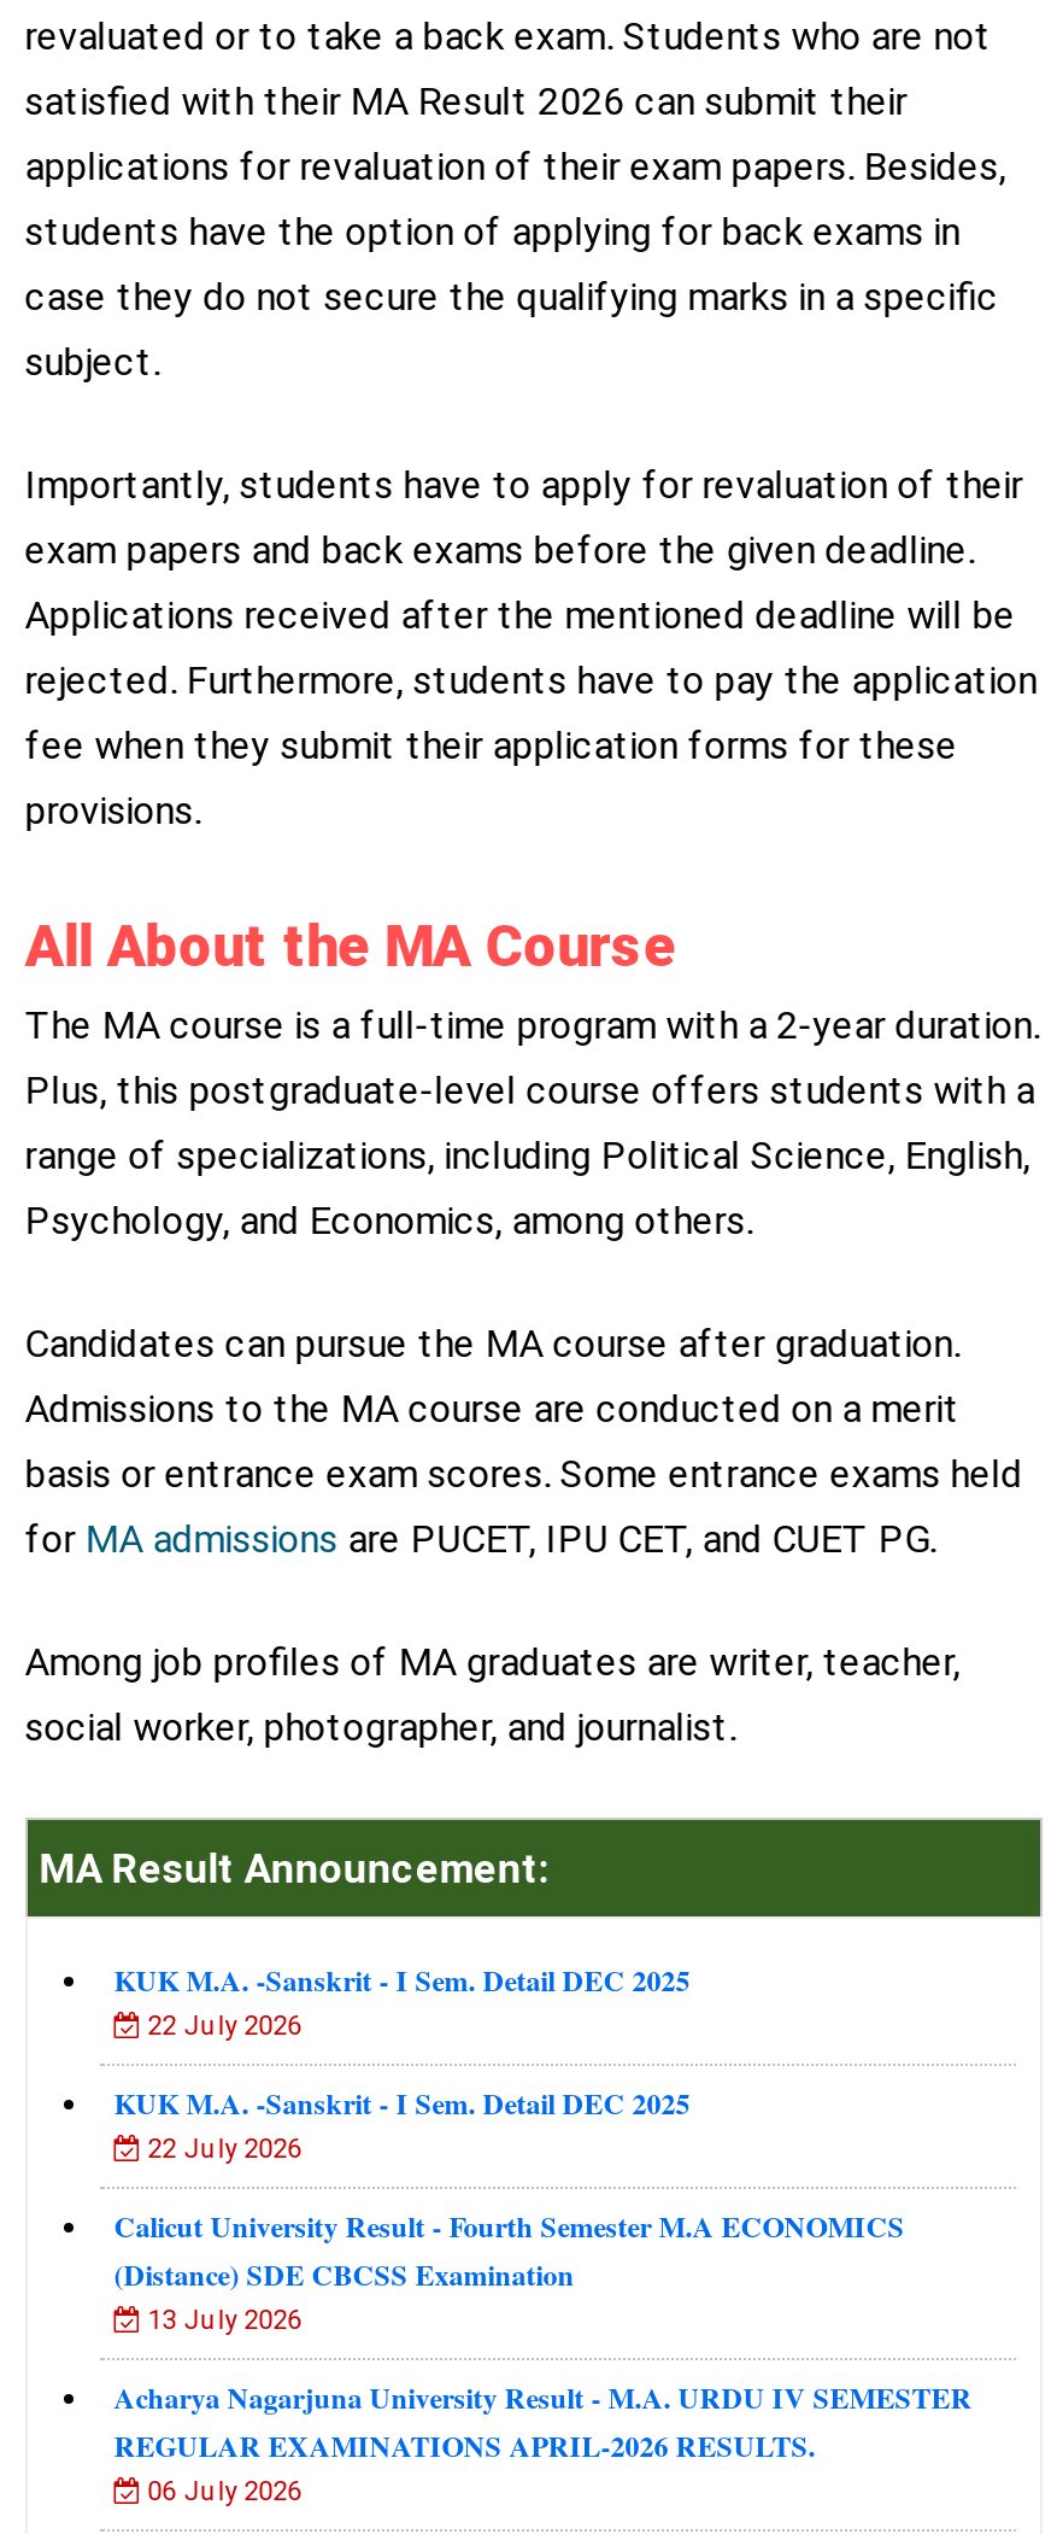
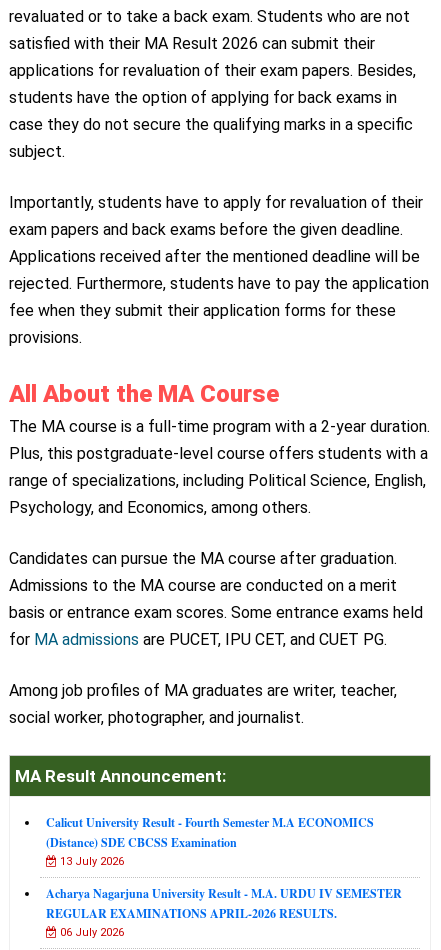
[114,1959,690,2164] KUK M.A. -Sanskrit - I Sem. Detail DEC 2025 | 22 July 2026 | KUK M.A. -Sanskrit - I Sem. Detail DEC 2025 | 22 July 2026 -> none

